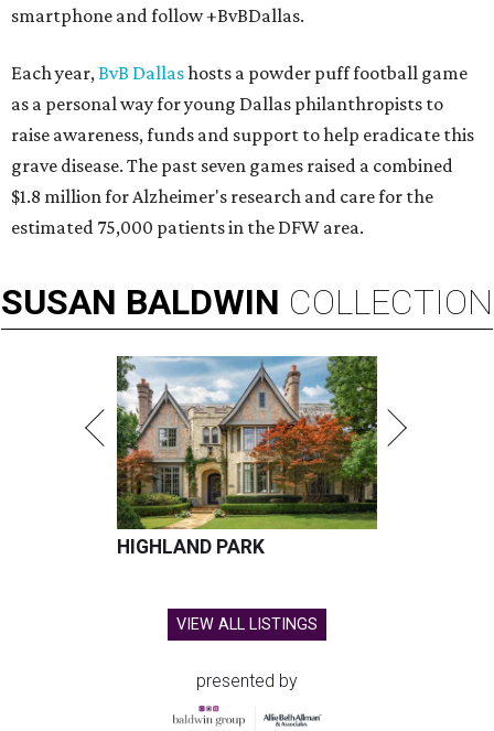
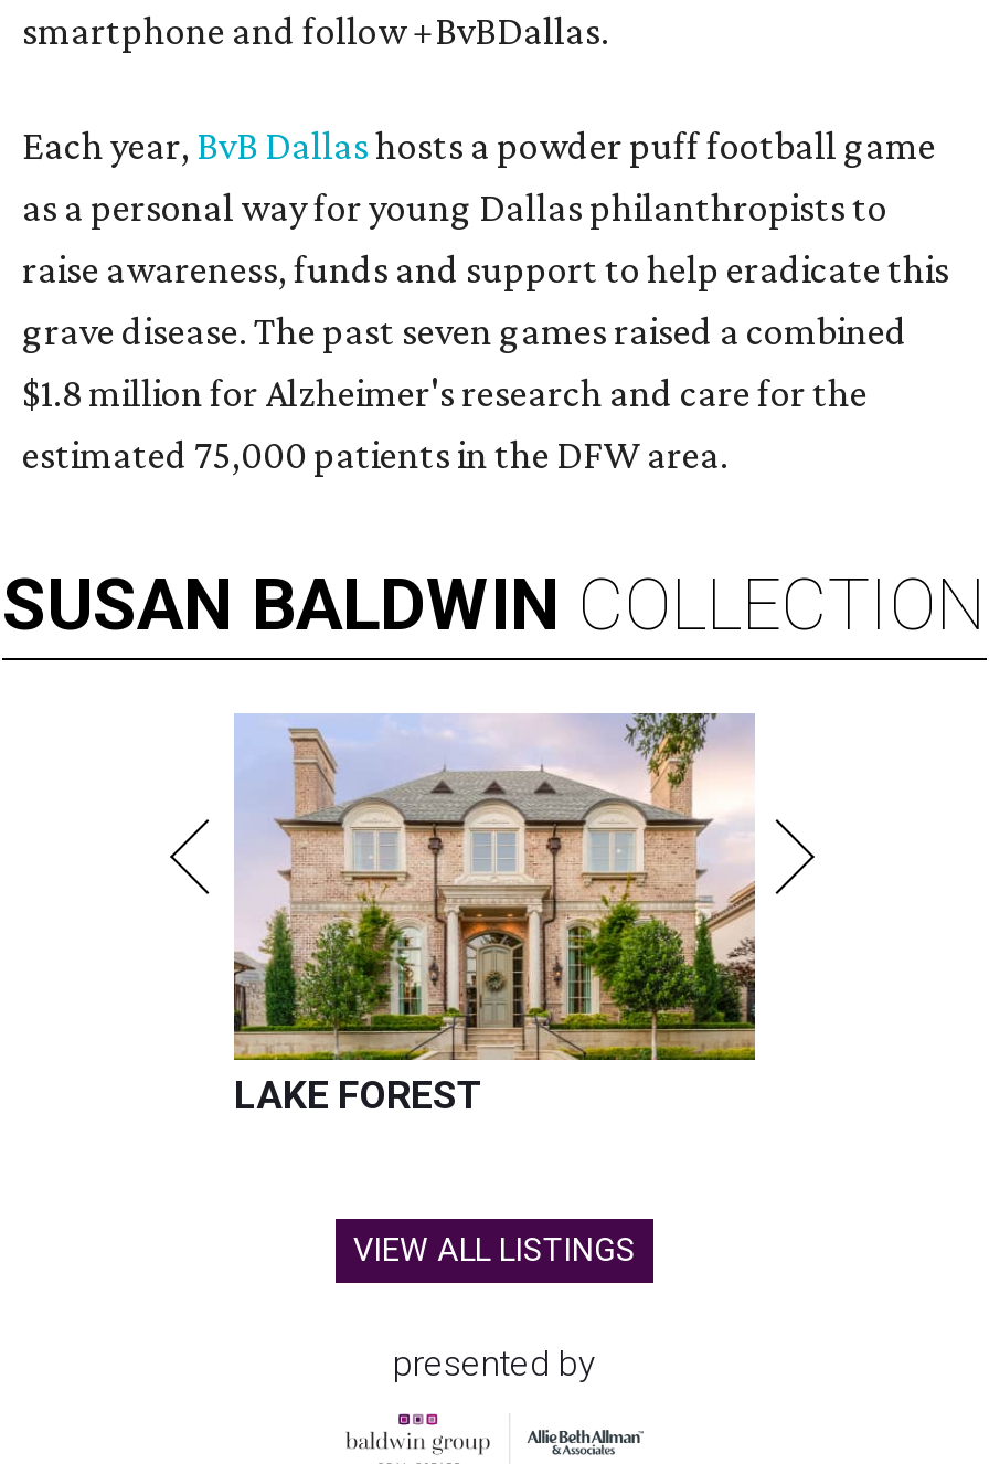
[116,355,378,558] [image] | HIGHLAND PARK -> [232,713,757,1118] [image] | LAKE FOREST

